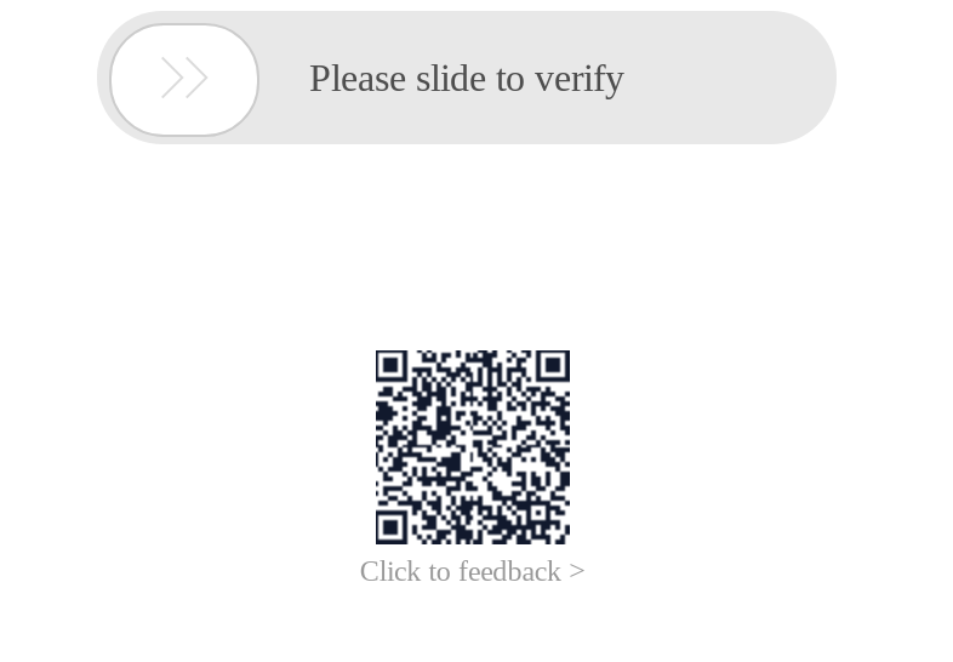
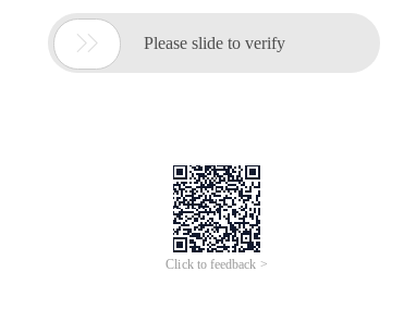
[376,348,572,547] [image] -> [172,164,261,252] [image]

